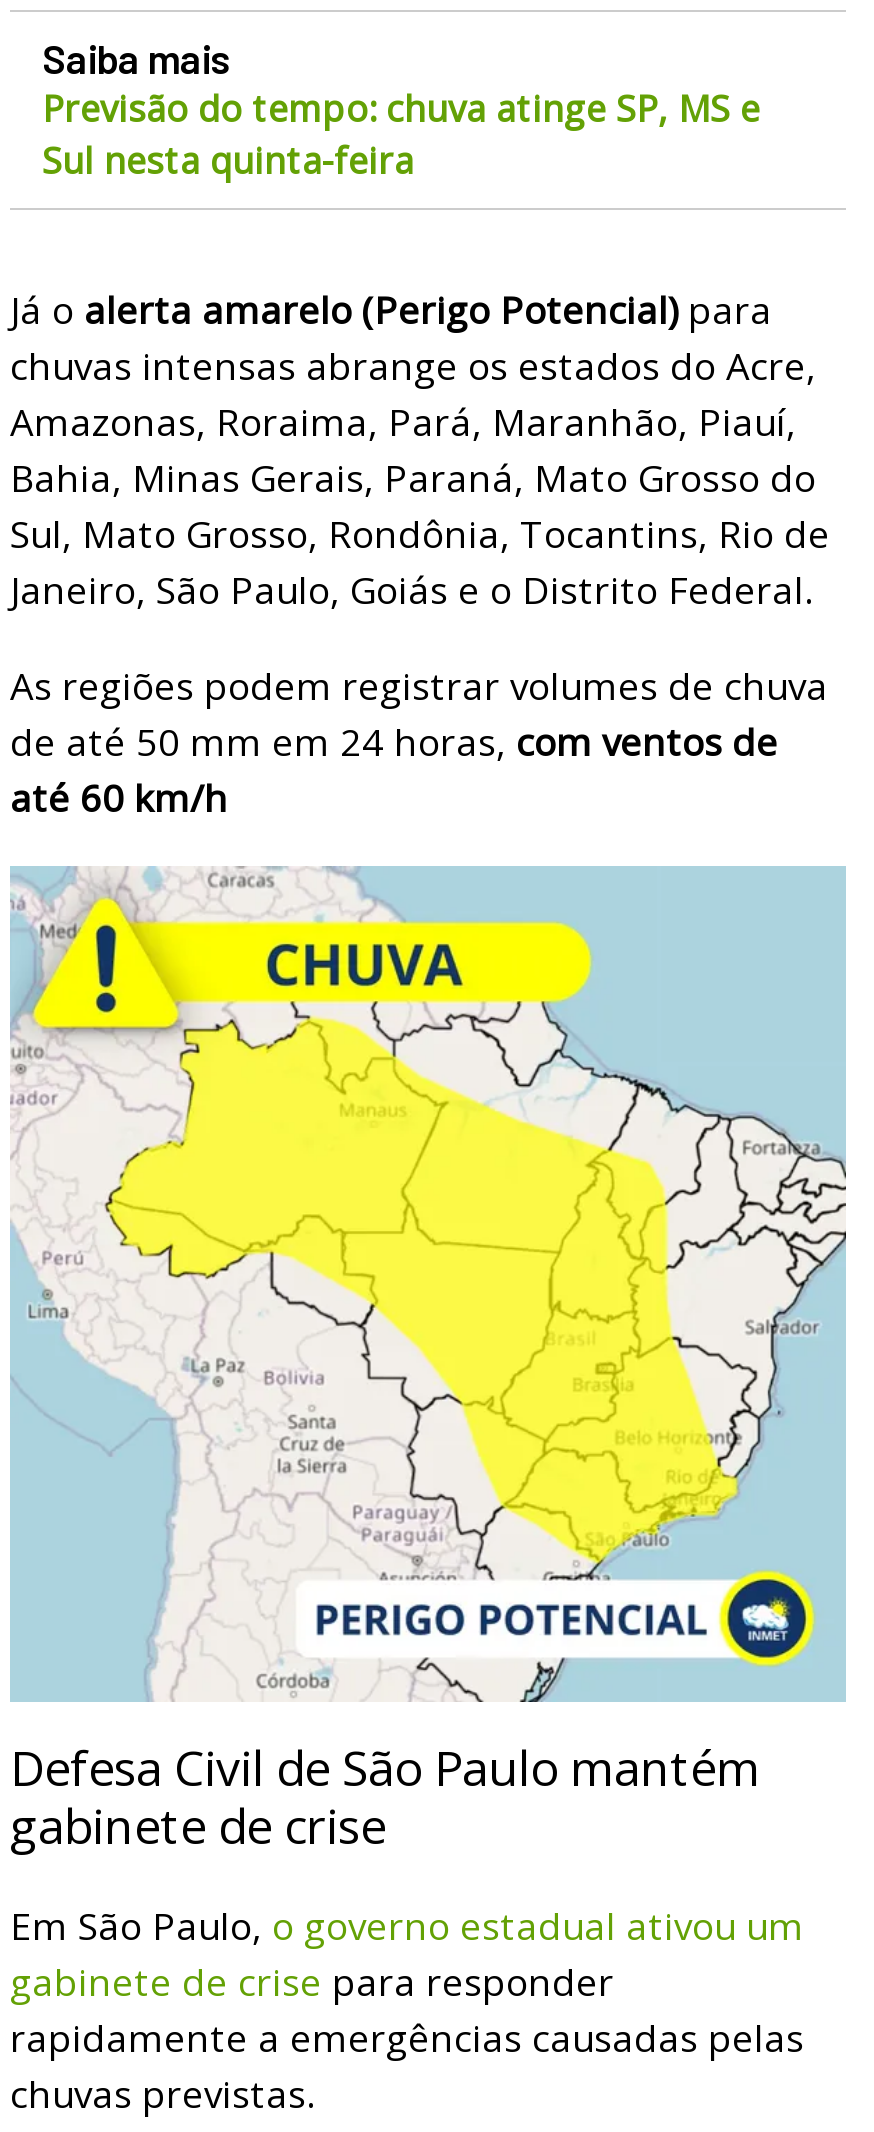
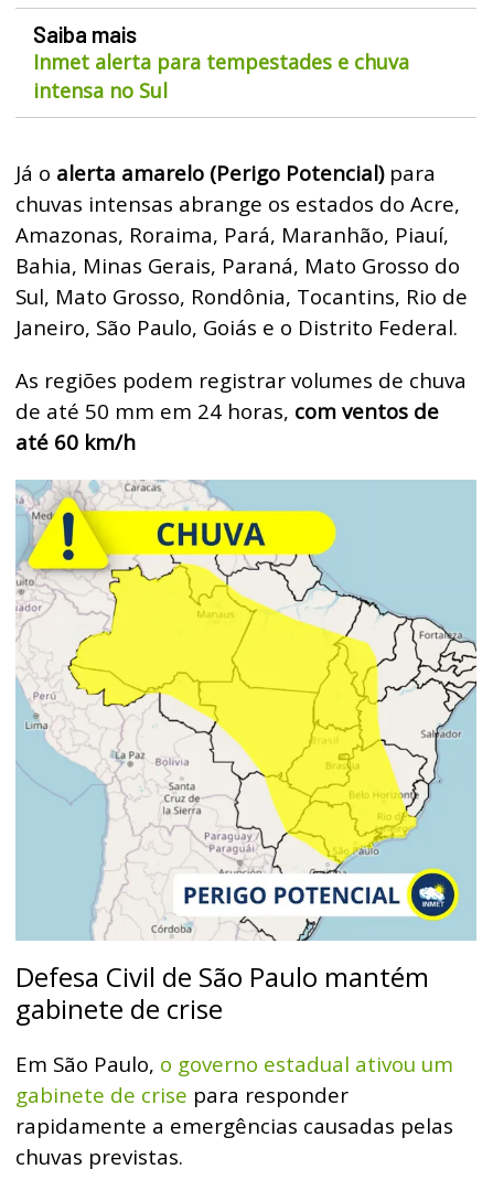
[42,84,760,184] Previsão do tempo: chuva atinge SP, MS e | Sul nesta quinta-feira -> [33,49,409,104] Inmet alerta para tempestades e chuva | intensa no Sul

